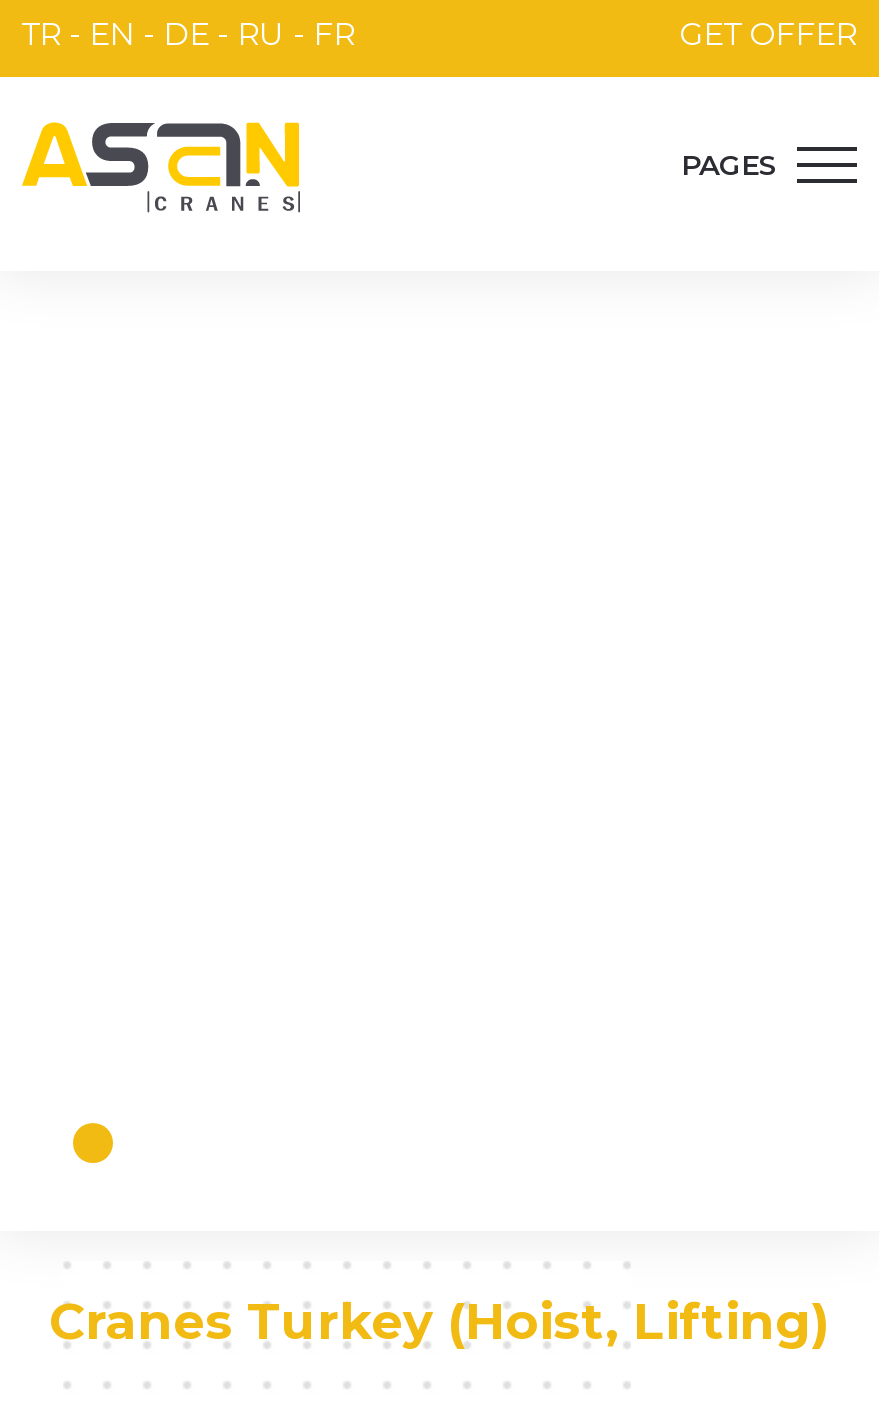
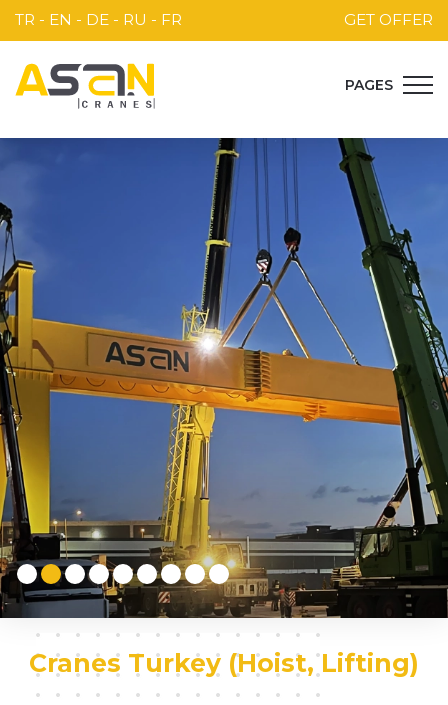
none -> [3,137,445,619] [image]

